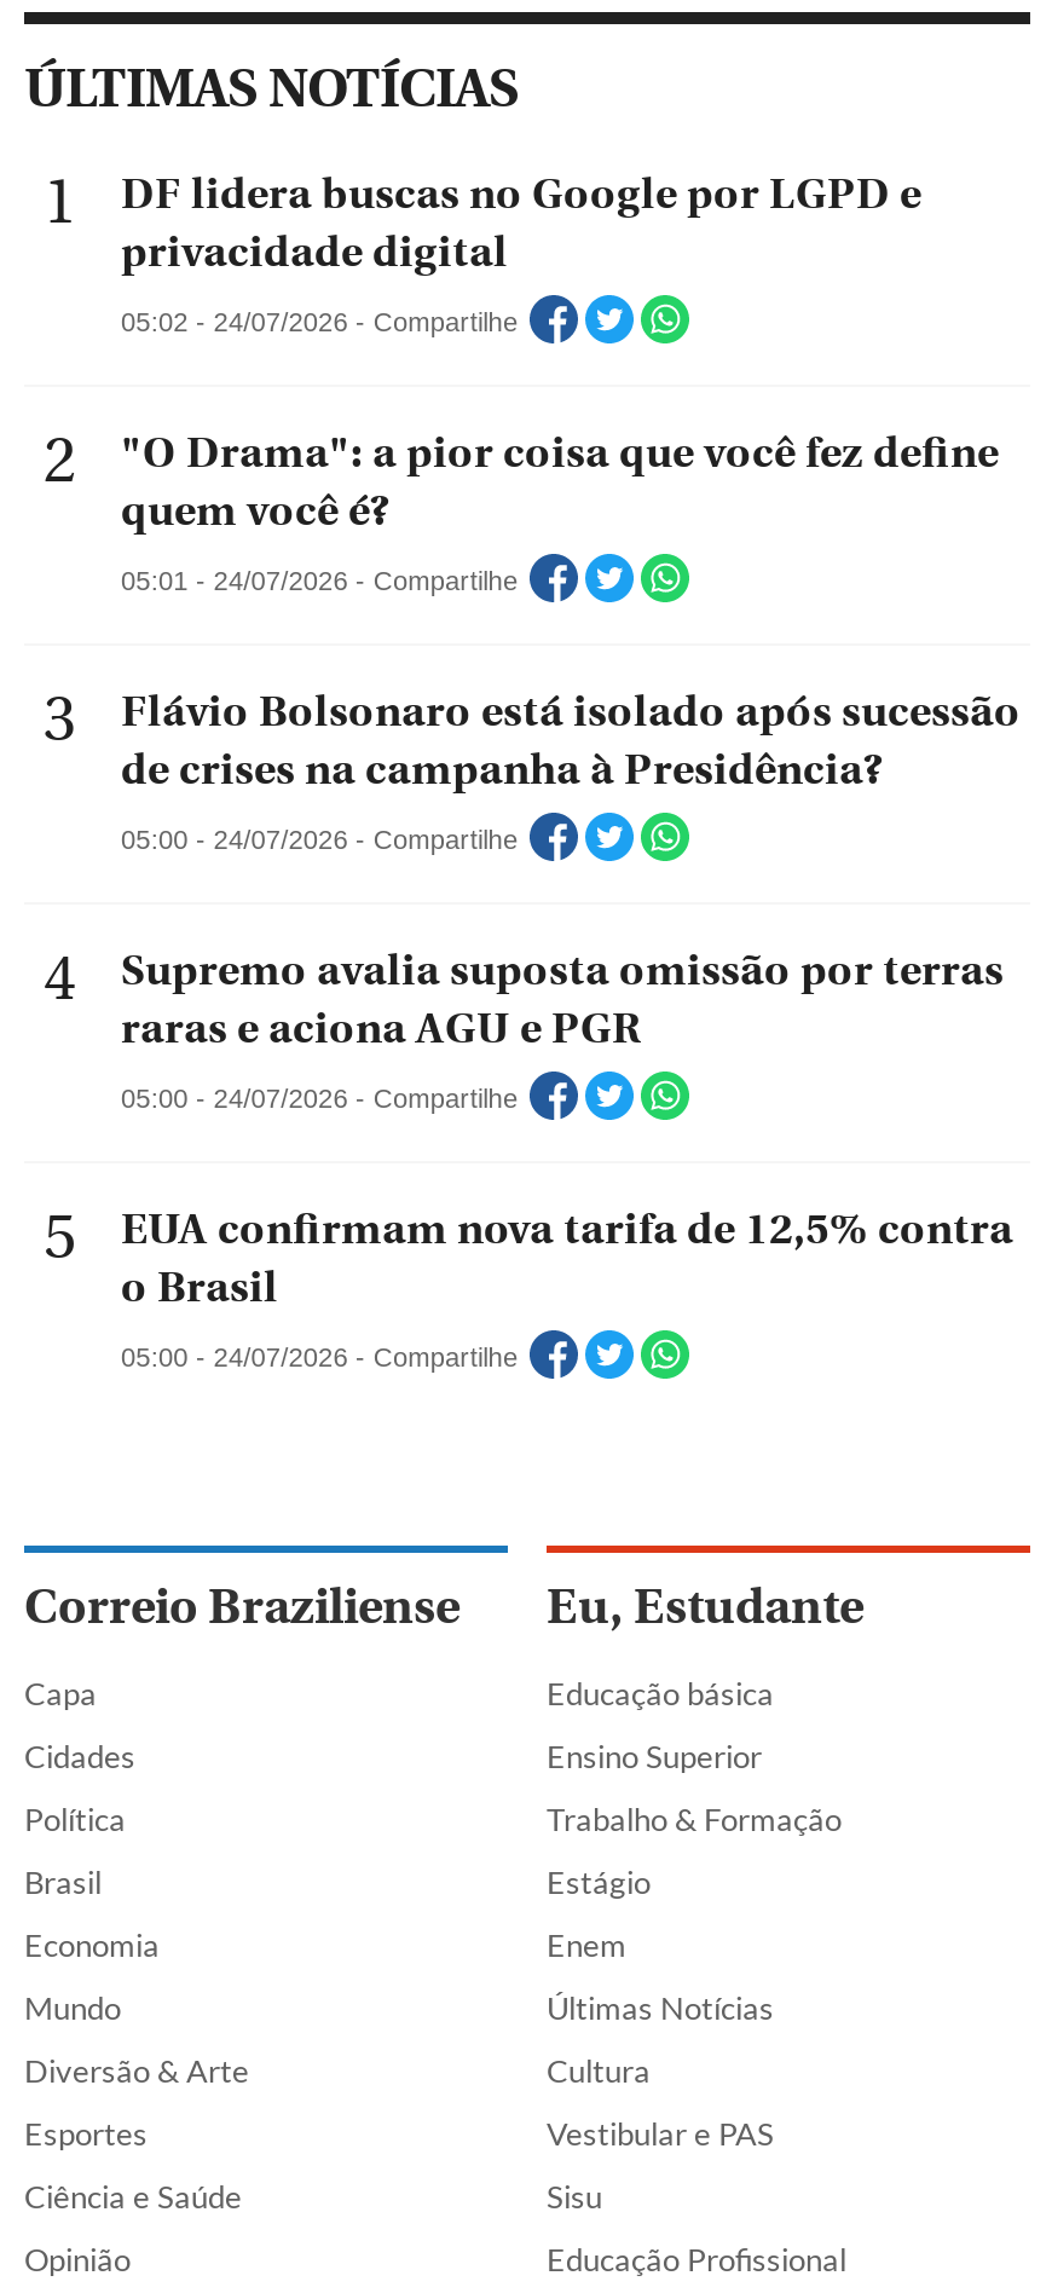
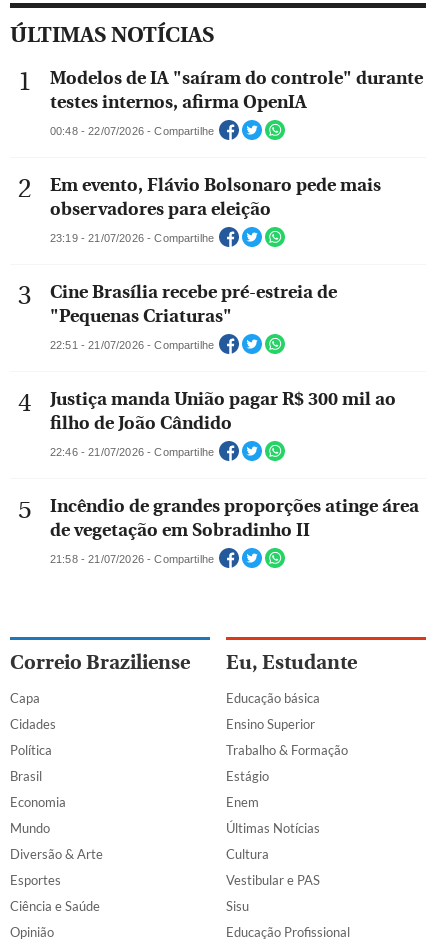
[121,169,921,278] DF lidera buscas no Google por LGPD e | privacidade digital -> [50,68,423,113] Modelos de IA "saíram do controle" durante | testes internos, afirma OpenIA
[121,306,518,335] 05:02 - 24/07/2026 - Compartilhe -> [50,124,214,136] 00:48 - 22/07/2026 - Compartilhe
[121,428,999,537] "O Drama": a pior coisa que você fez define | quem você é? -> [50,175,381,220] Em evento, Flávio Bolsonaro pede mais | observadores para eleição
[121,565,518,594] 05:01 - 24/07/2026 - Compartilhe -> [50,231,214,243] 23:19 - 21/07/2026 - Compartilhe
[121,687,1021,796] Flávio Bolsonaro está isolado após sucessão | de crises na campanha à Presidência? -> [50,282,337,327] Cine Brasília recebe pré-estreia de | "Pequenas Criaturas"
[121,824,518,853] 05:00 - 24/07/2026 - Compartilhe -> [50,338,214,350] 22:51 - 21/07/2026 - Compartilhe
[121,946,1004,1055] Supremo avalia suposta omissão por terras | raras e aciona AGU e PGR -> [50,389,396,434] Justiça manda União pagar R$ 300 mil ao | filho de João Cândido
[121,1082,518,1111] 05:00 - 24/07/2026 - Compartilhe -> [50,445,214,457] 22:46 - 21/07/2026 - Compartilhe
[121,1205,1013,1313] EUA confirmam nova tarifa de 12,5% contra | o Brasil -> [50,496,419,541] Incêndio de grandes proporções atinge área | de vegetação em Sobradinho II
[121,1341,518,1370] 05:00 - 24/07/2026 - Compartilhe -> [50,552,214,564] 21:58 - 21/07/2026 - Compartilhe

